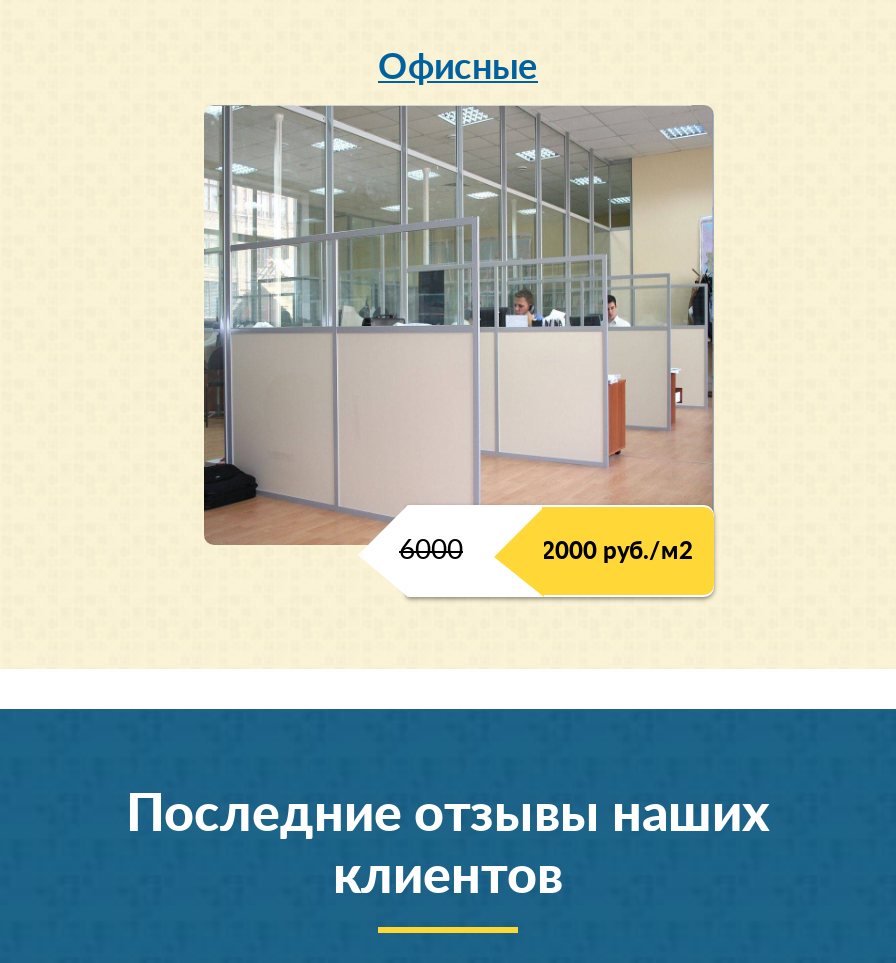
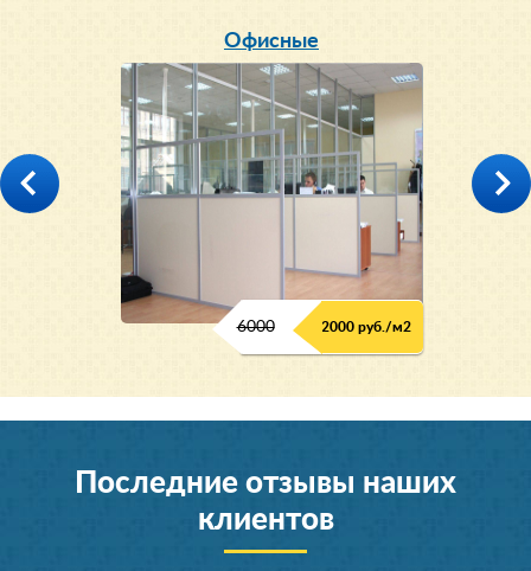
none -> [4,153,60,214] [image]
none -> [471,153,527,214] [image]

